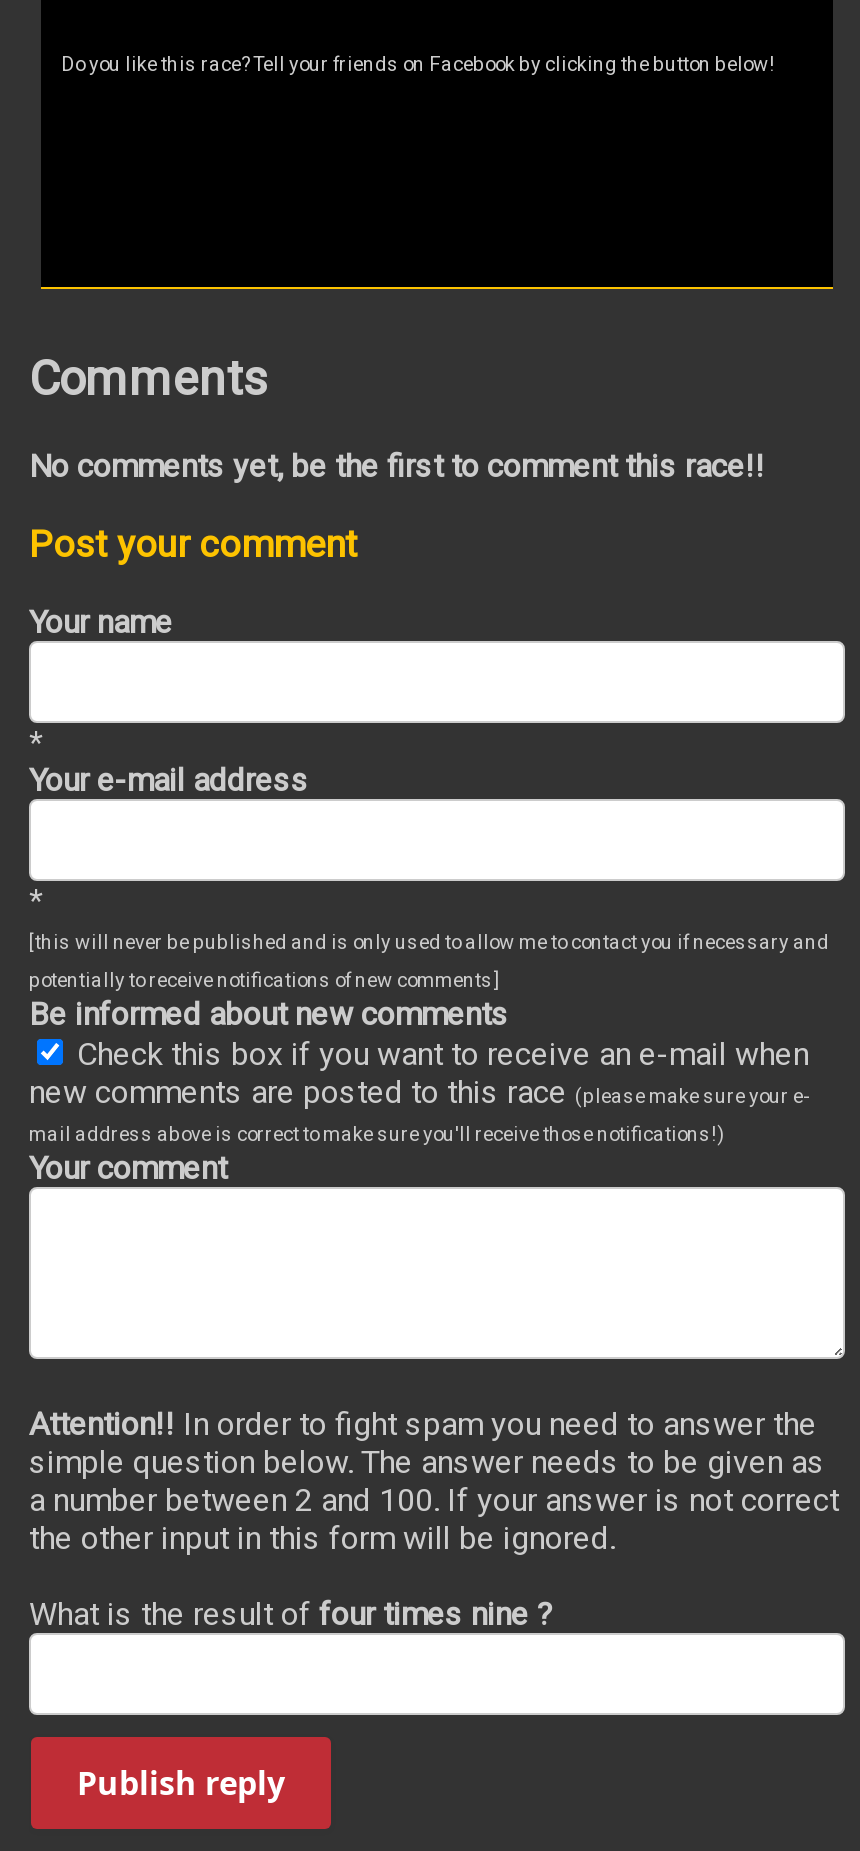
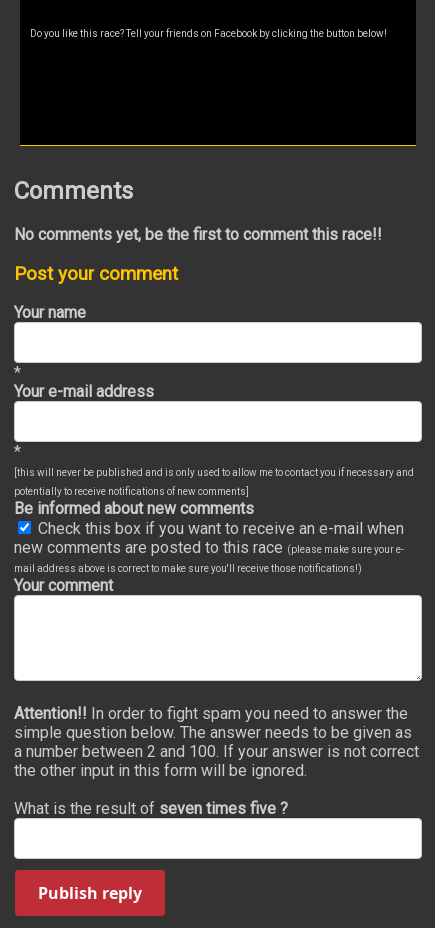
[29,1596,553,1634] What is the result of four times nine ? -> [14,799,288,818] What is the result of seven times five ?

